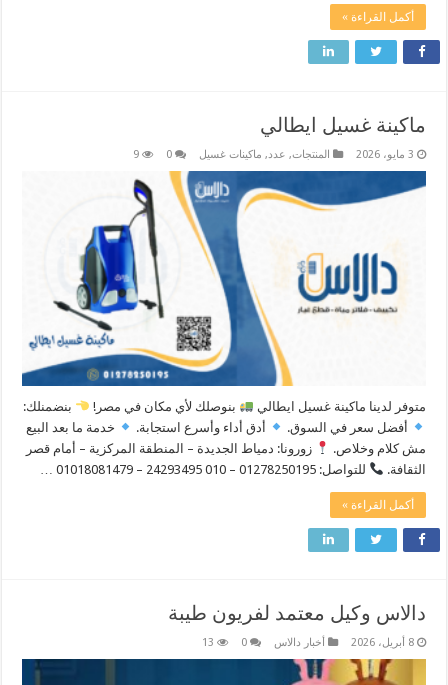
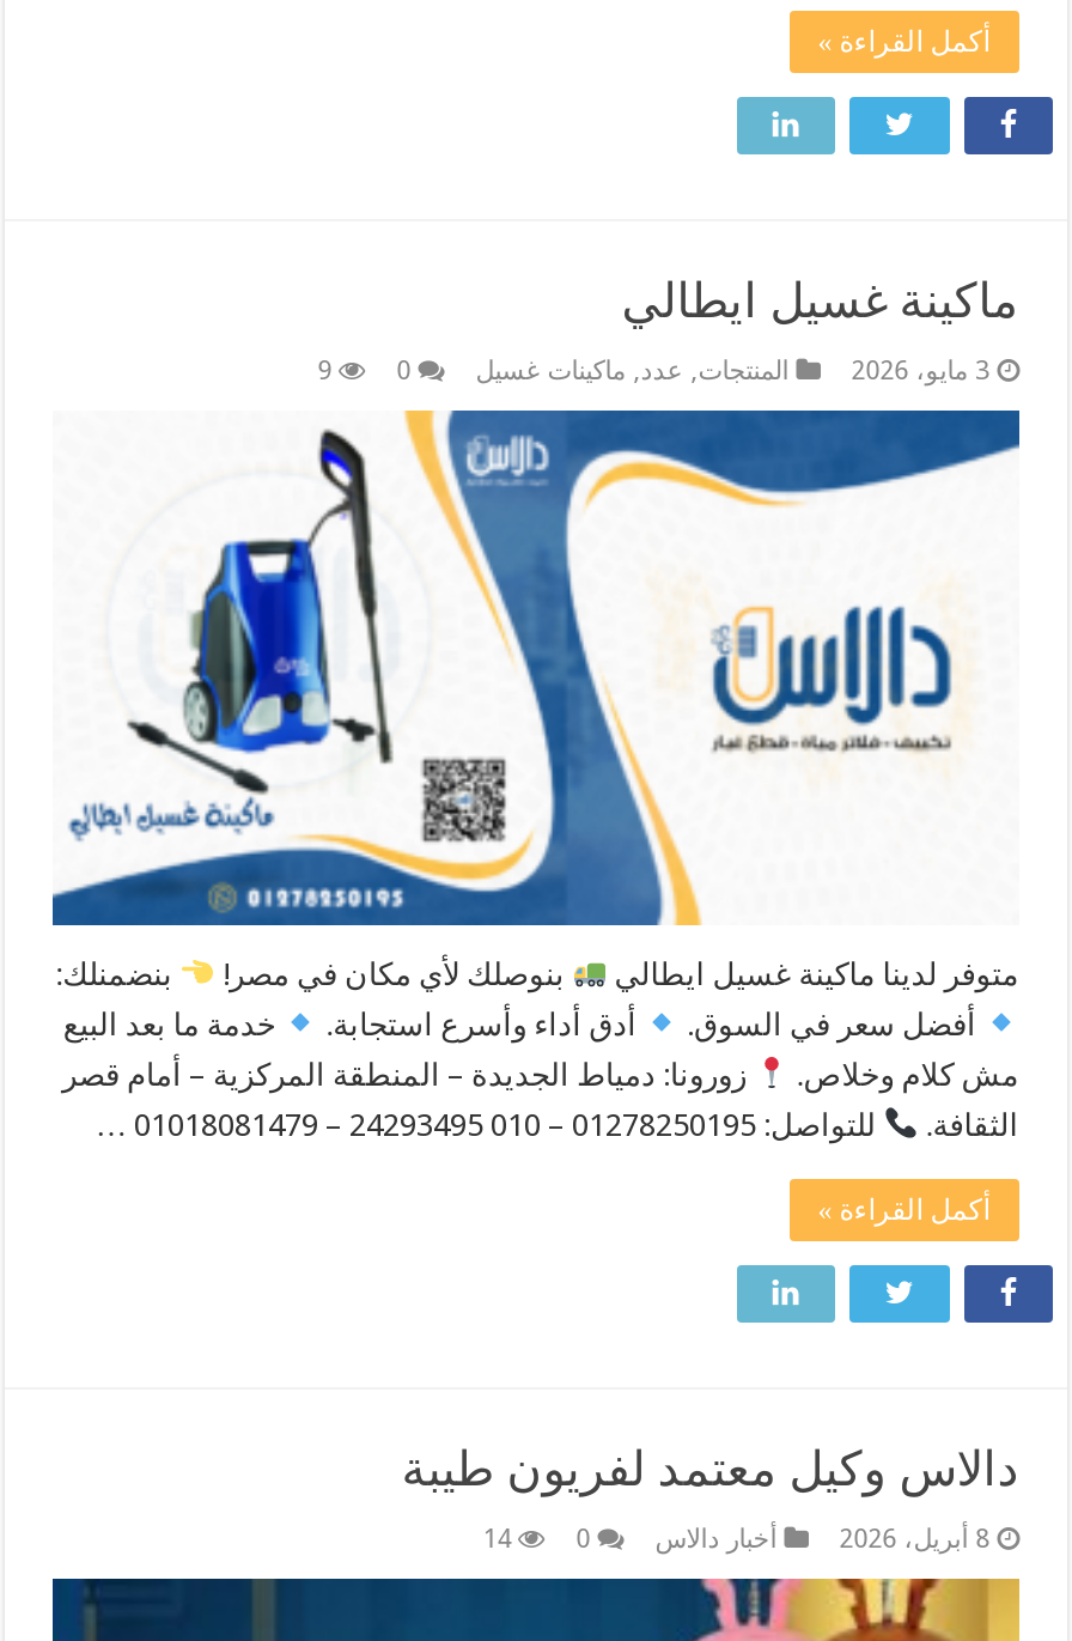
[203,636,215,649] 13 -> [485,1524,514,1555] 14

